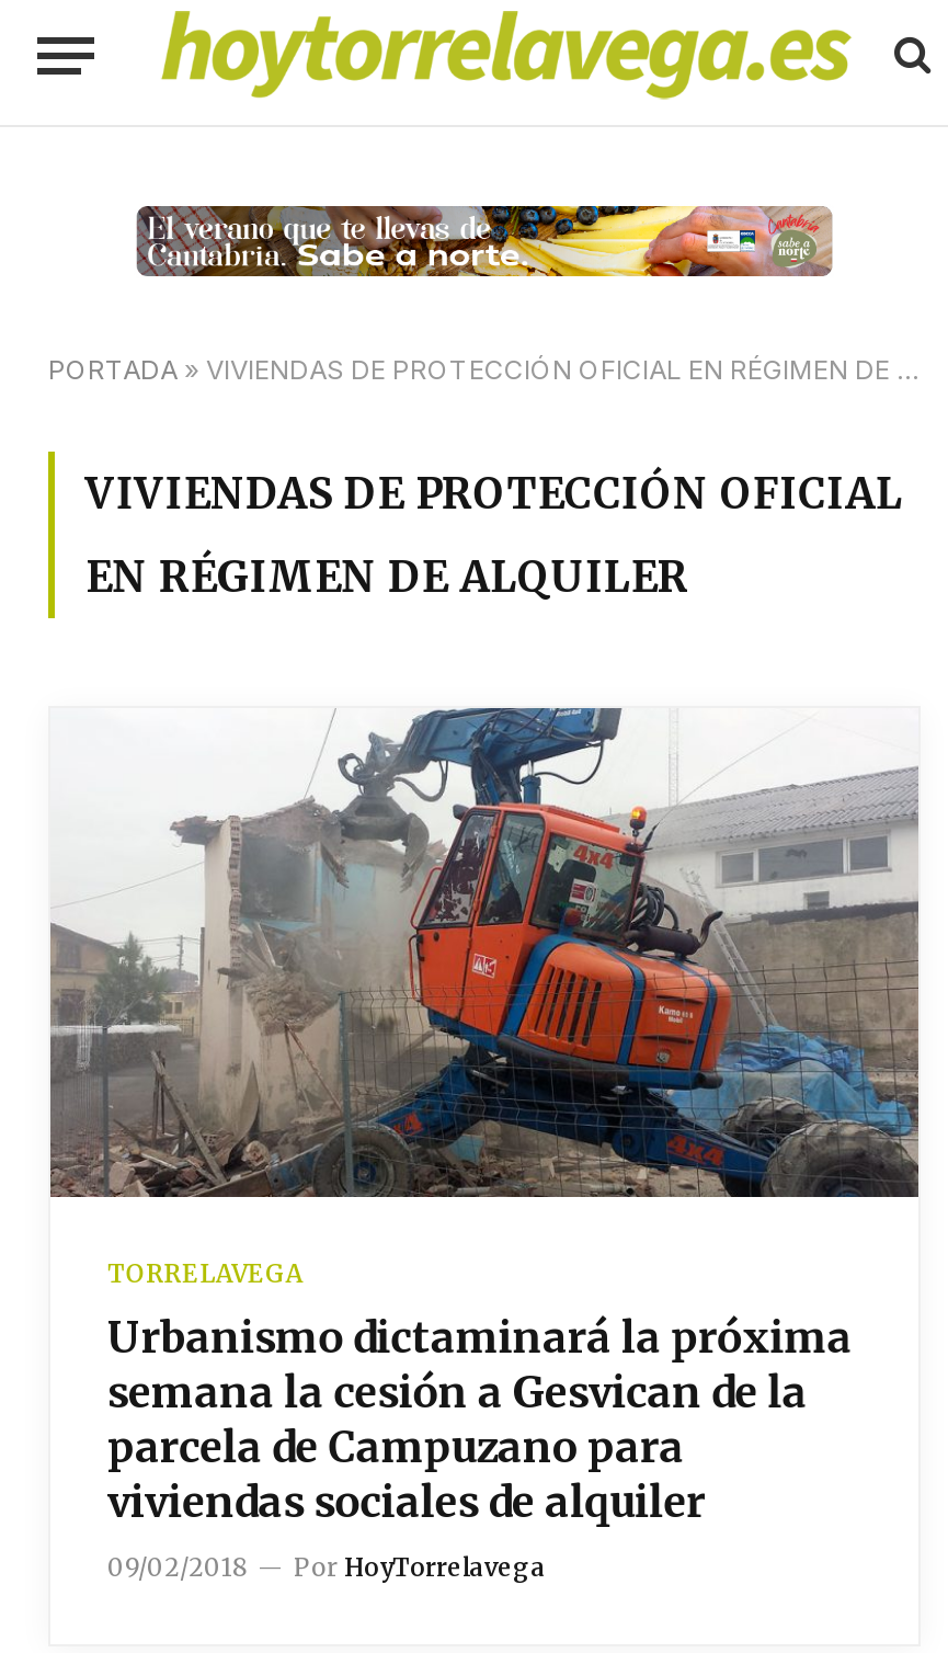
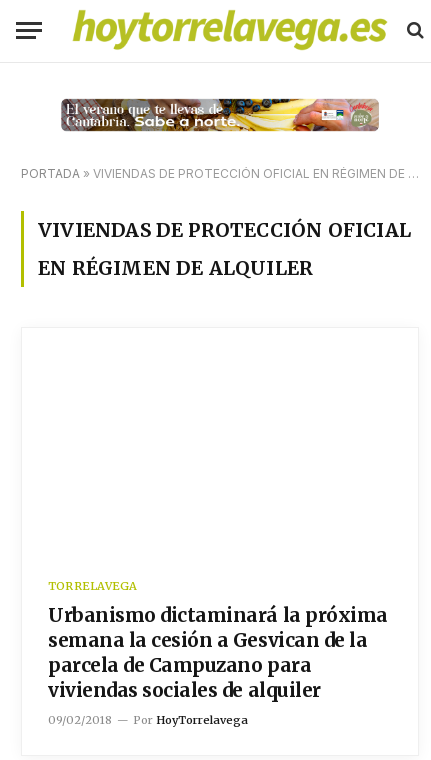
[48,706,921,1199] [image] -> none

